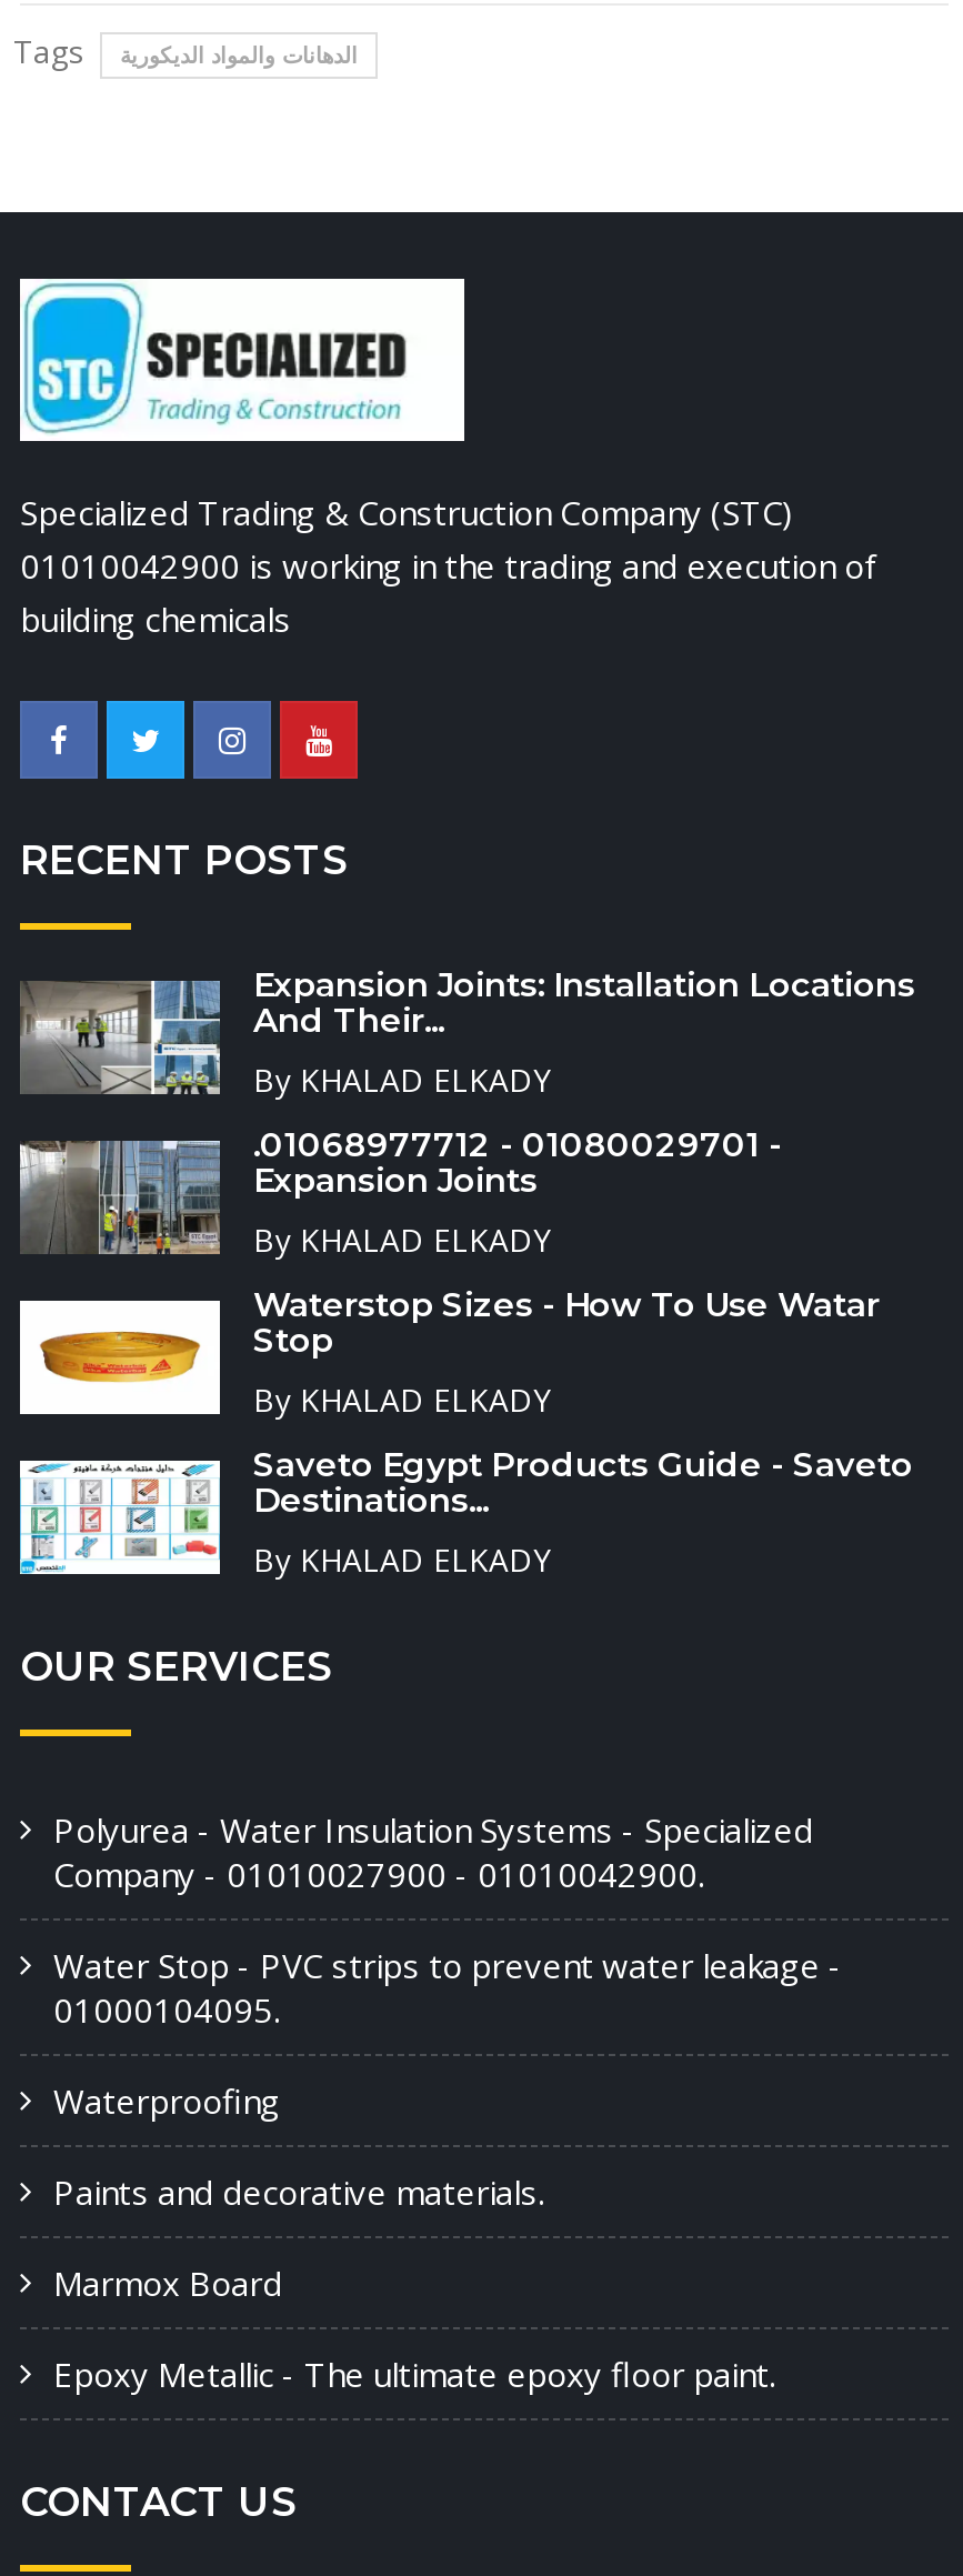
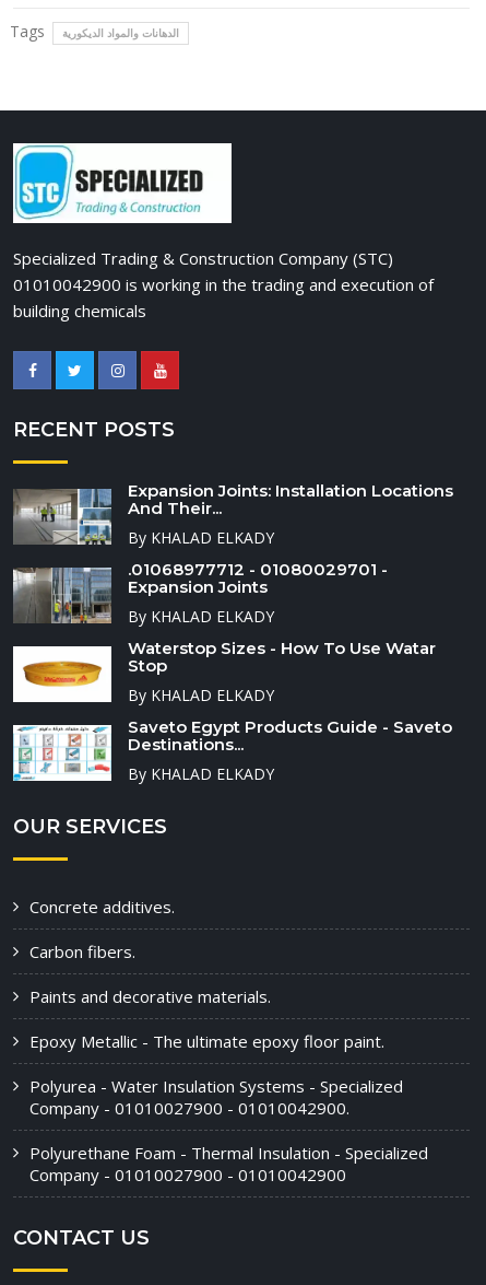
none -> [29,896,175,963] Concrete additives. | Carbon fibers.
moved [53,1808,813,1897] -> [29,1076,403,1119]: Polyurea - Water Insulation Systems - Specialized | Company - 01010027900 - 01010042900.
[53,1944,842,2306] Water Stop - PVC strips to prevent water leakage - | 01000104095. | Waterproofing | Marmox Board -> [29,1142,428,1186] Polyurethane Foam - Thermal Insulation - Specialized | Company - 01010027900 - 01010042900
moved [53,2171,775,2397] -> [29,986,384,1053]: Paints and decorative materials. | Epoxy Metallic - The ultimate epoxy floor paint.

